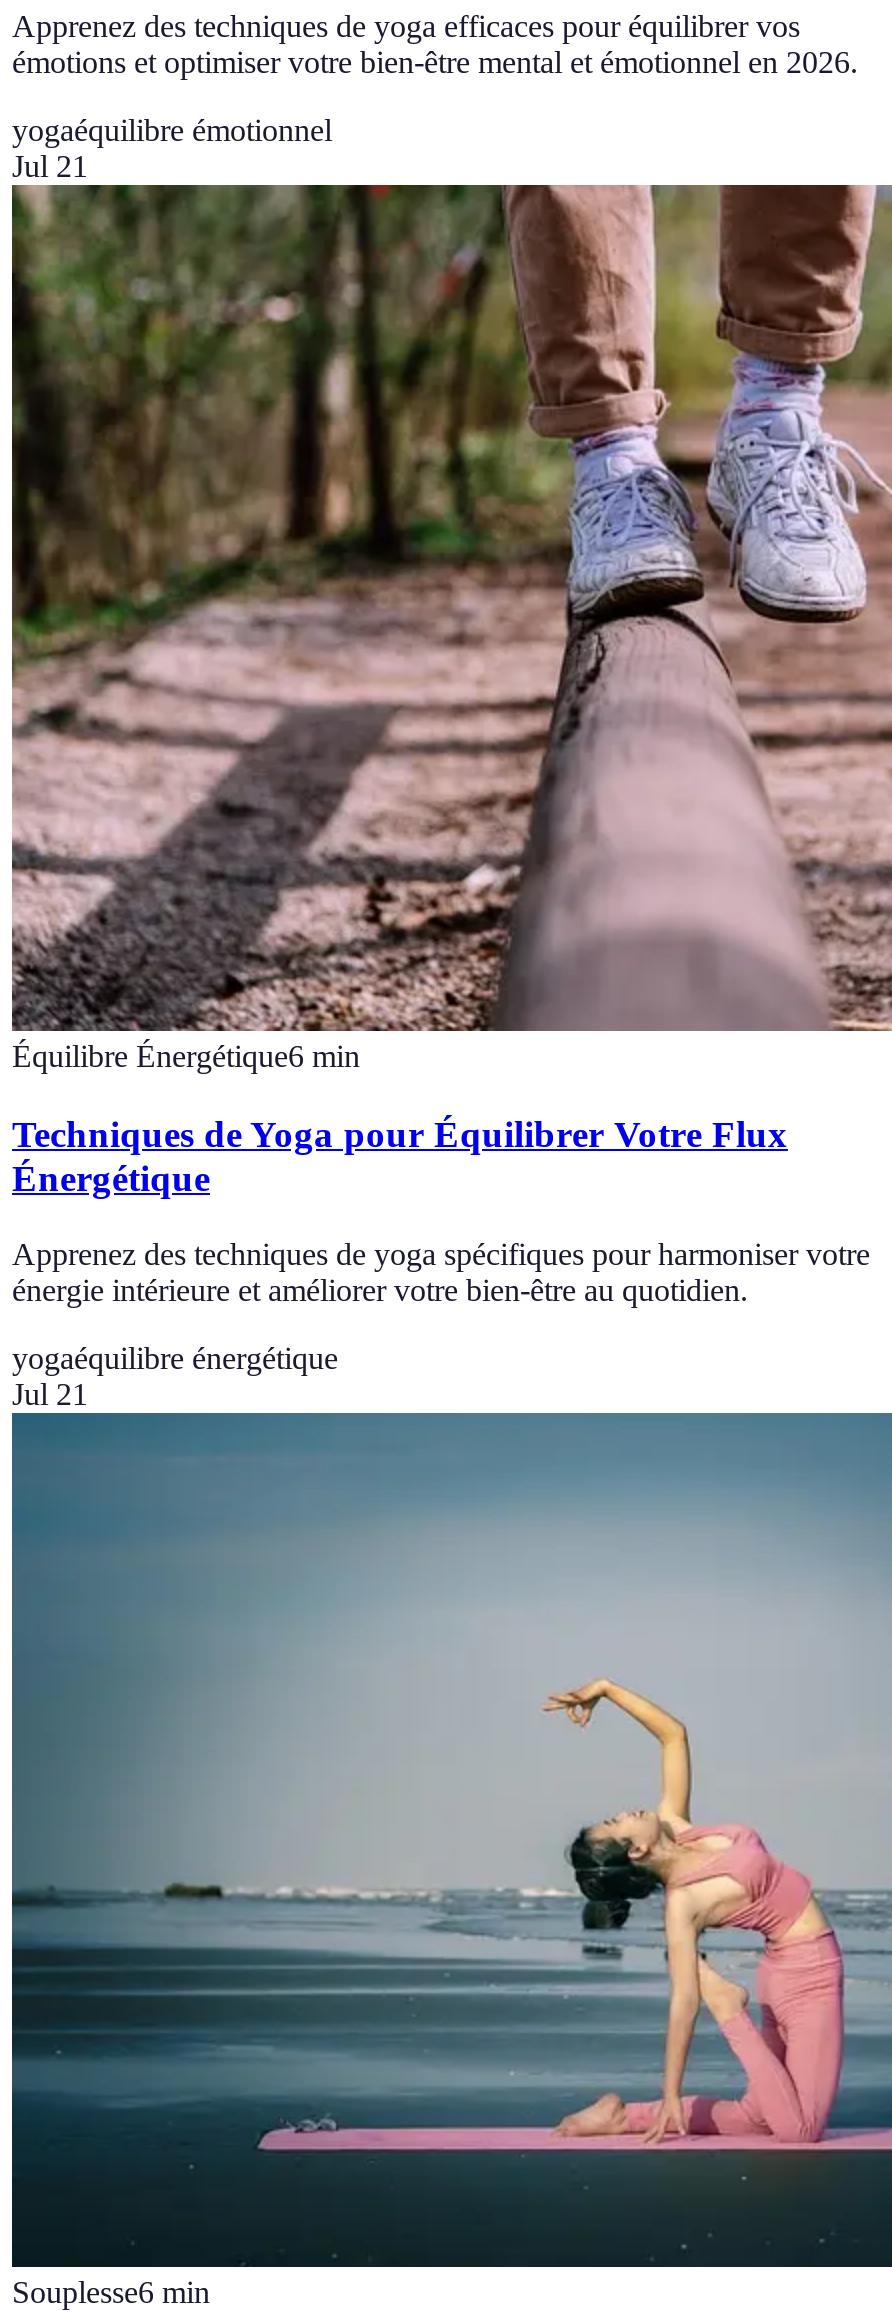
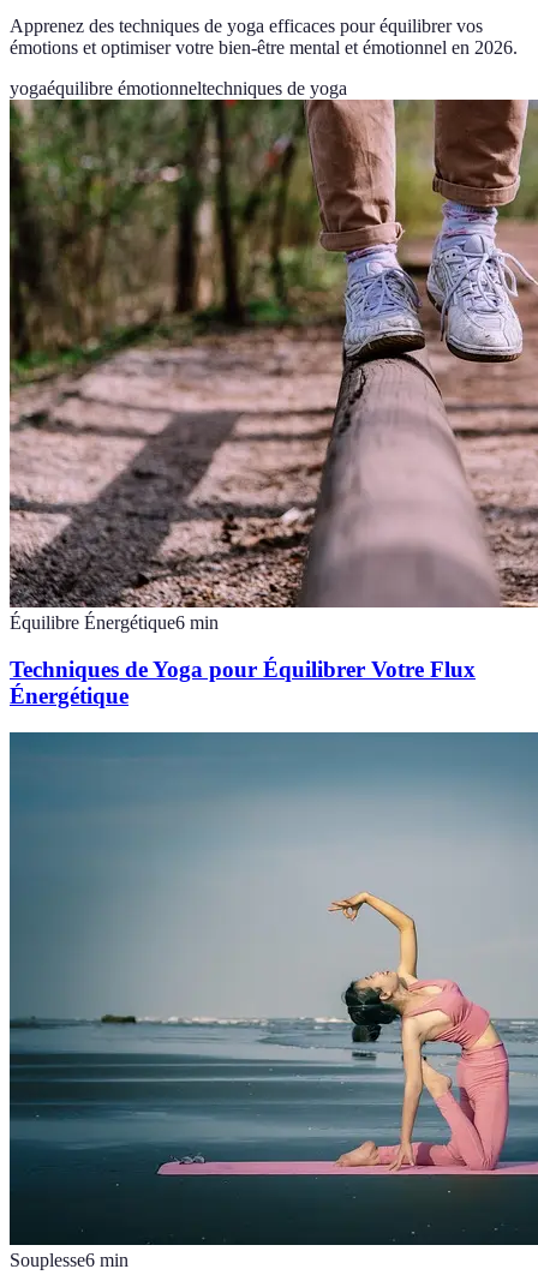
[12,113,332,183] yogaéquilibre émotionnel | Jul 21 -> [10,78,347,99] yogaéquilibre émotionneltechniques de yoga
[12,1238,870,1412] Apprenez des techniques de yoga spécifiques pour harmoniser votre | énergie intérieure et améliorer votre bien-être au quotidien. | yogaéquilibre énergétique | Jul 21 -> none

